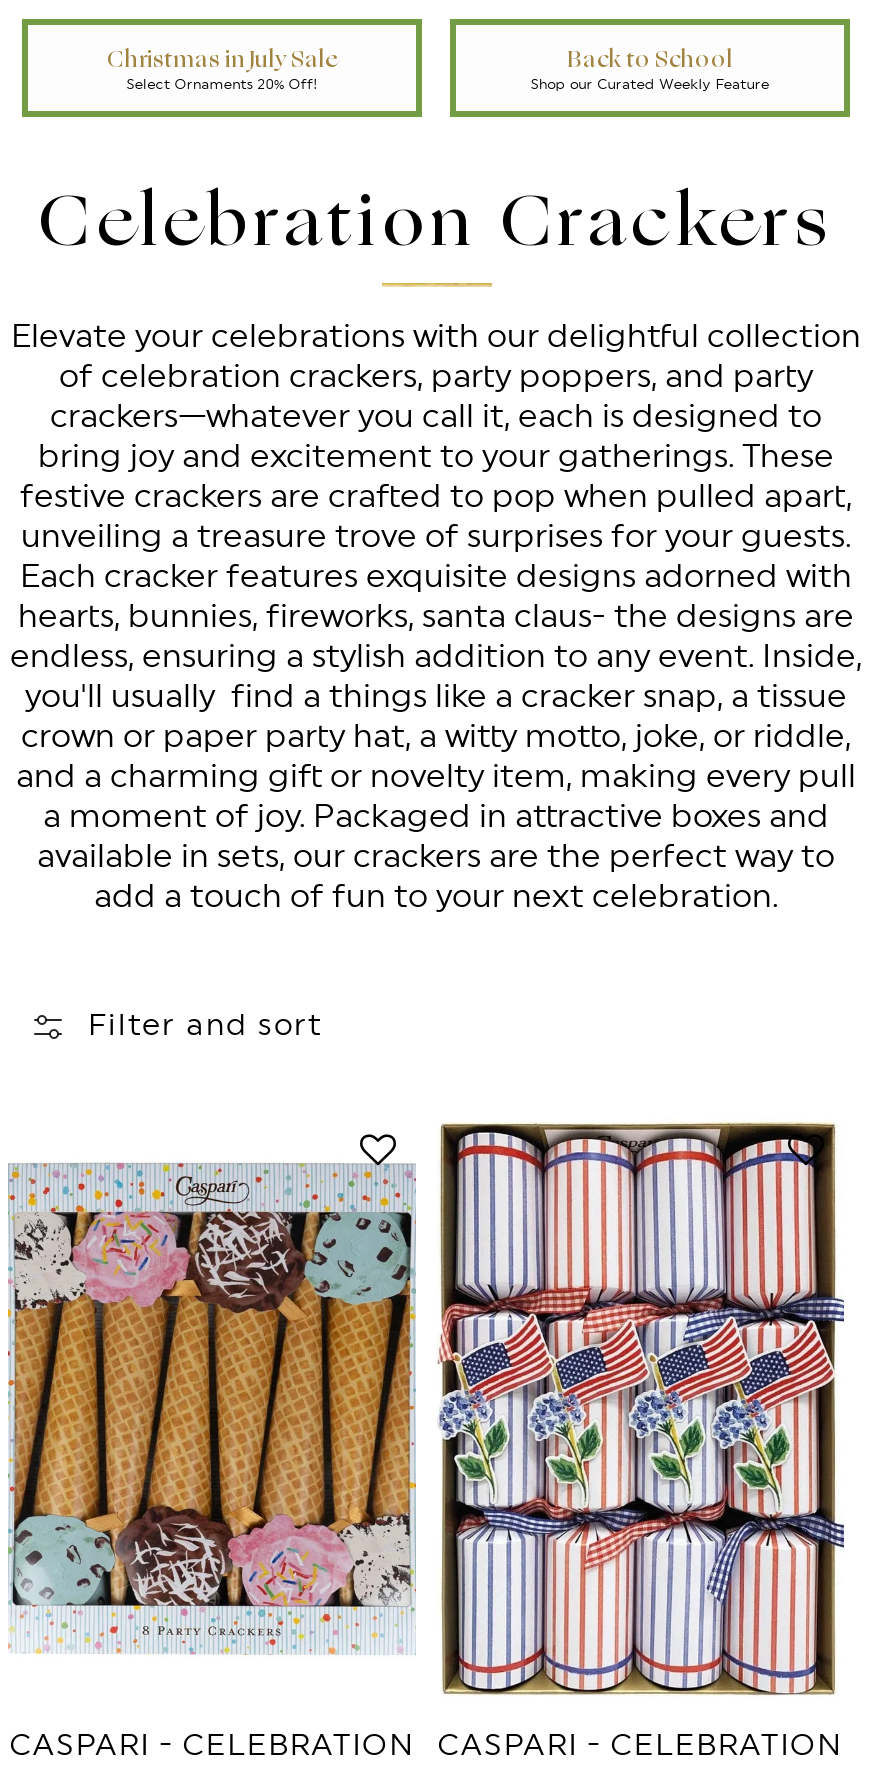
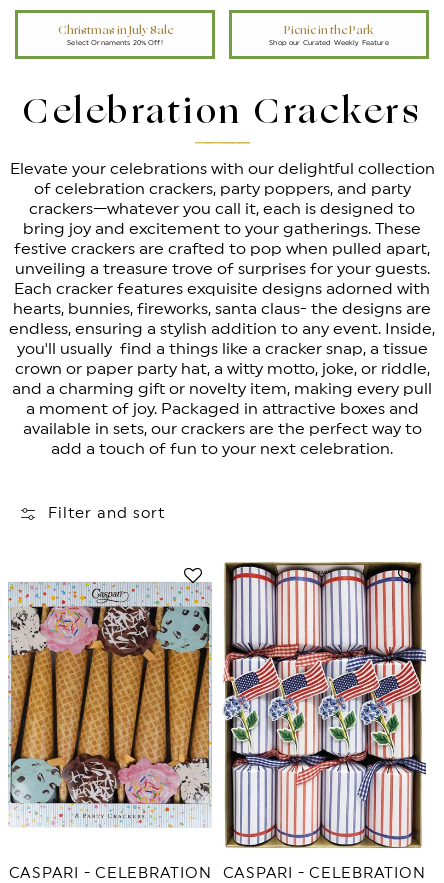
[567,43,733,77] Back to School -> [284,22,374,39] Picnic in the Park

